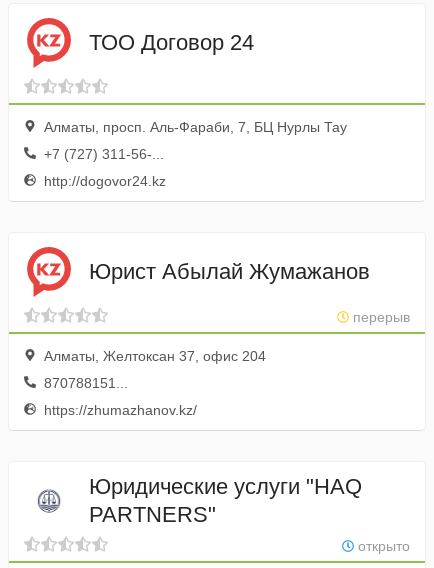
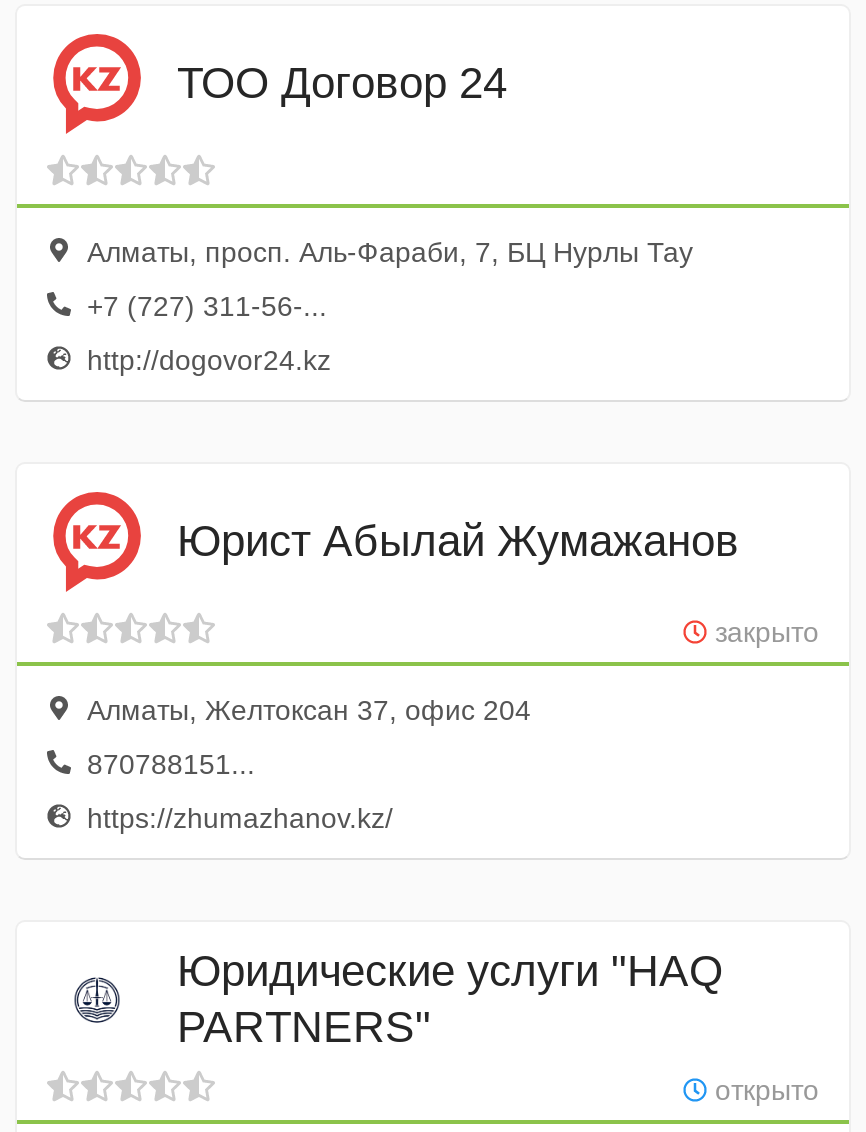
[349,309,410,325] перерыв -> [707,616,819,648] закрыто

